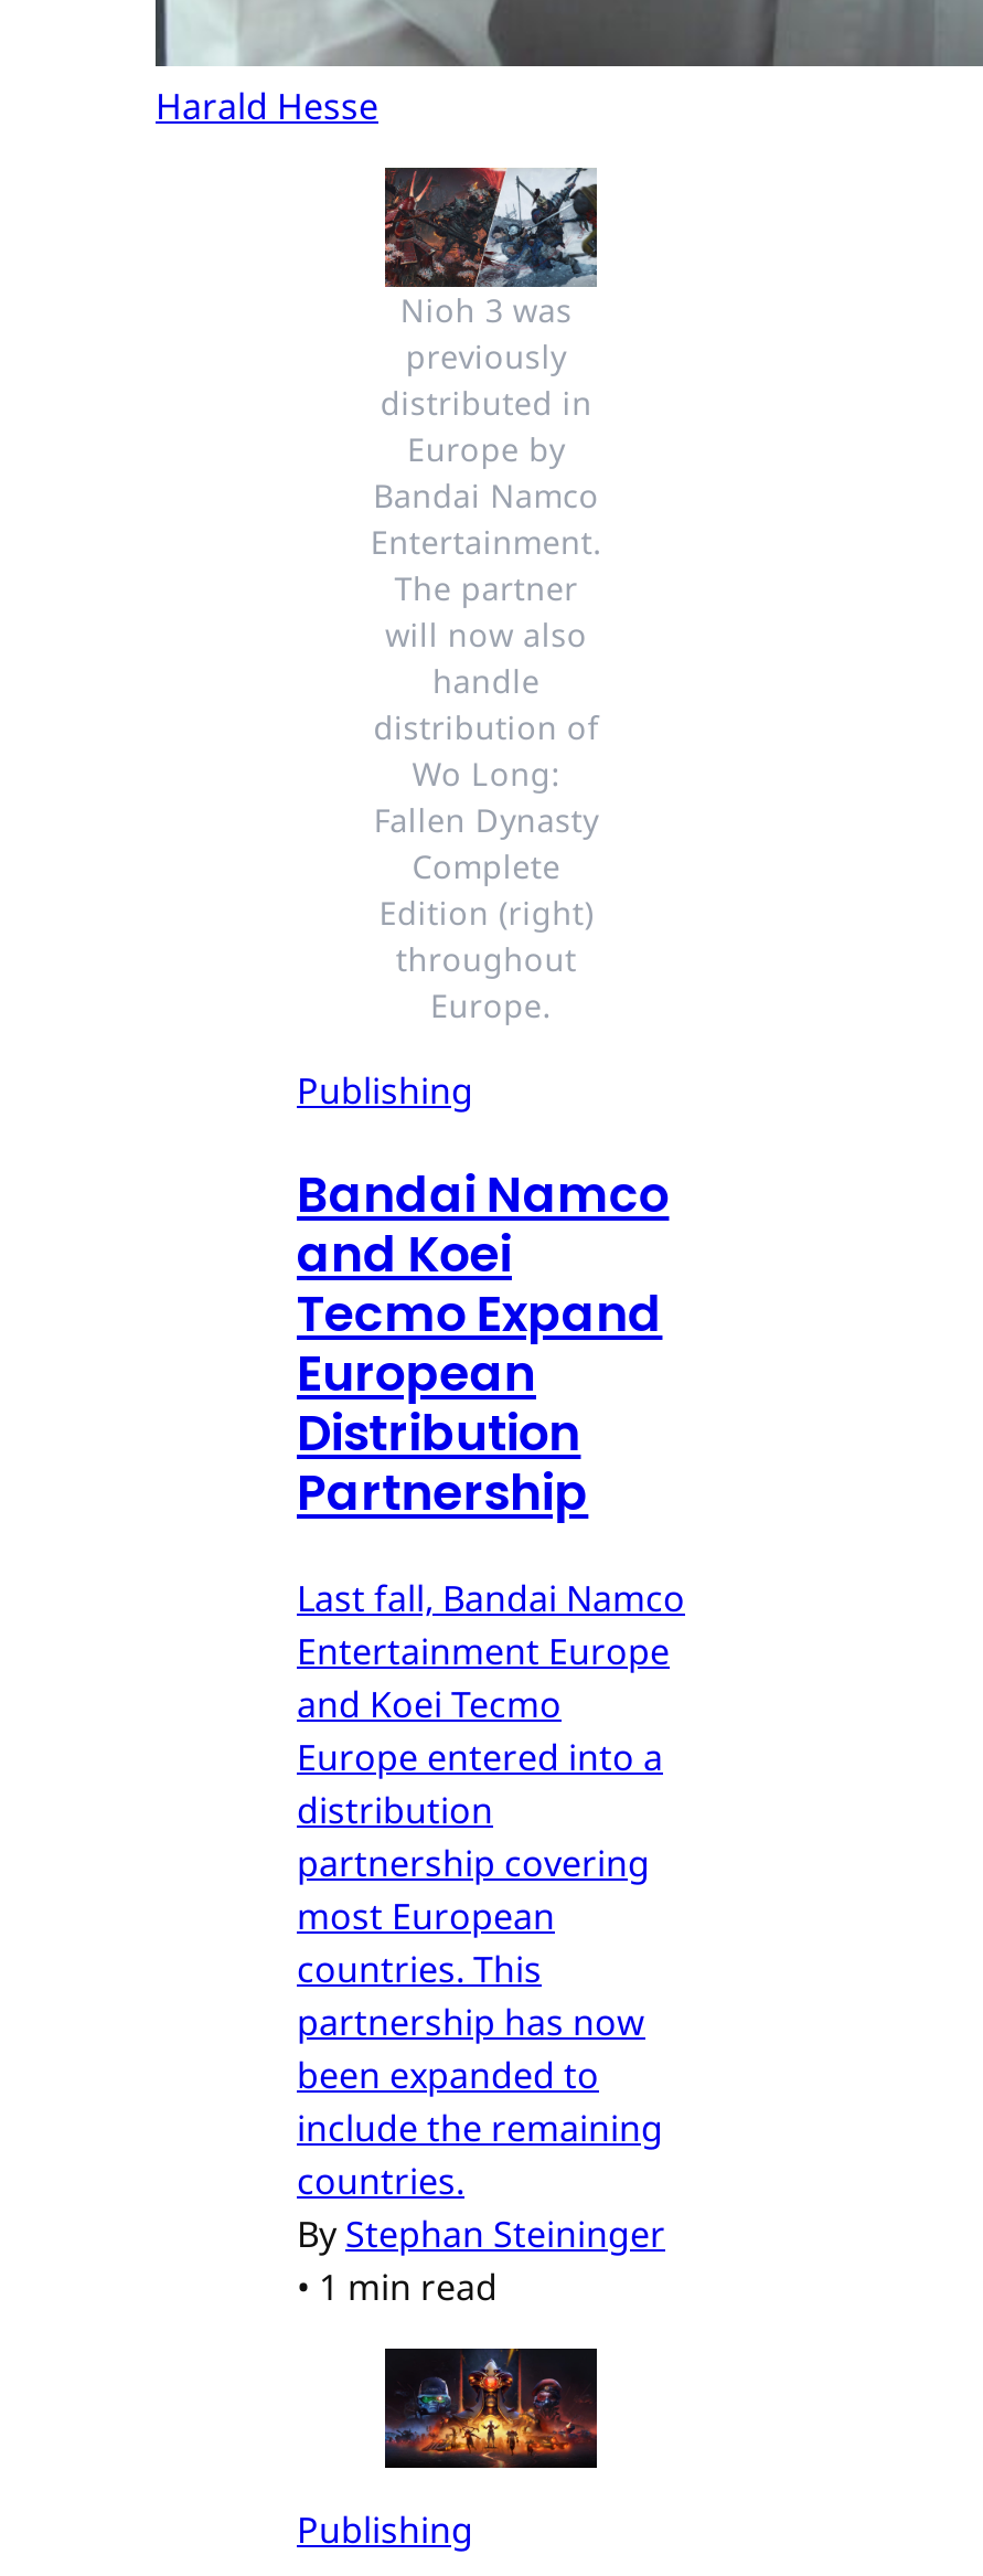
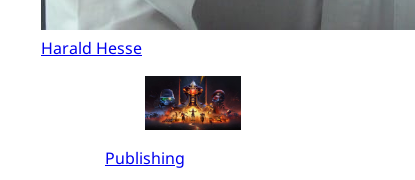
[297,166,685,2312] [image] | Nioh 3 was | previously | distributed in | Europe by | Bandai Namco | Entertainment. | The partner | will now also | handle | distribution of | Wo Long: | Fallen Dynasty | Complete | Edition (right) | throughout | Europe. | Publishing | Bandai Namco | and Koei | Tecmo Expand | European | Distribution | Partnership | Last fall, Bandai Namco | Entertainment Europe | and Koei Tecmo | Europe entered into a | distribution | partnership covering | most European | countries. This | partnership has now | been expanded to | include the remaining | countries. | By Stephan Steininger | • 1 min read -> none

